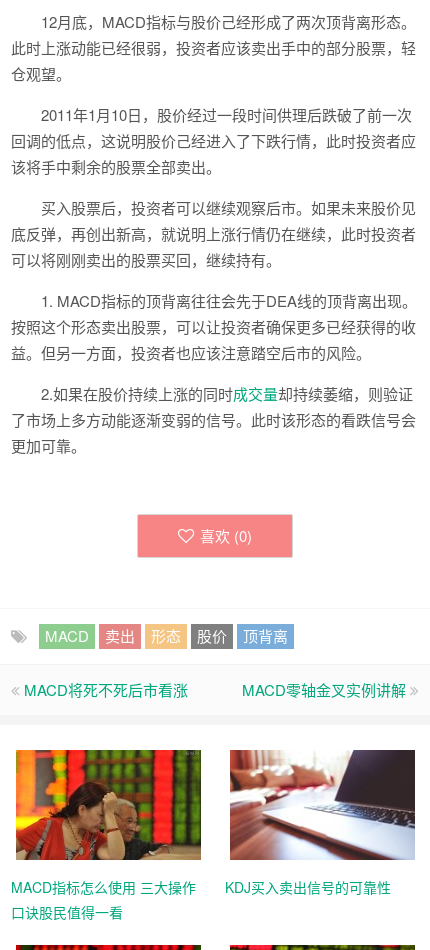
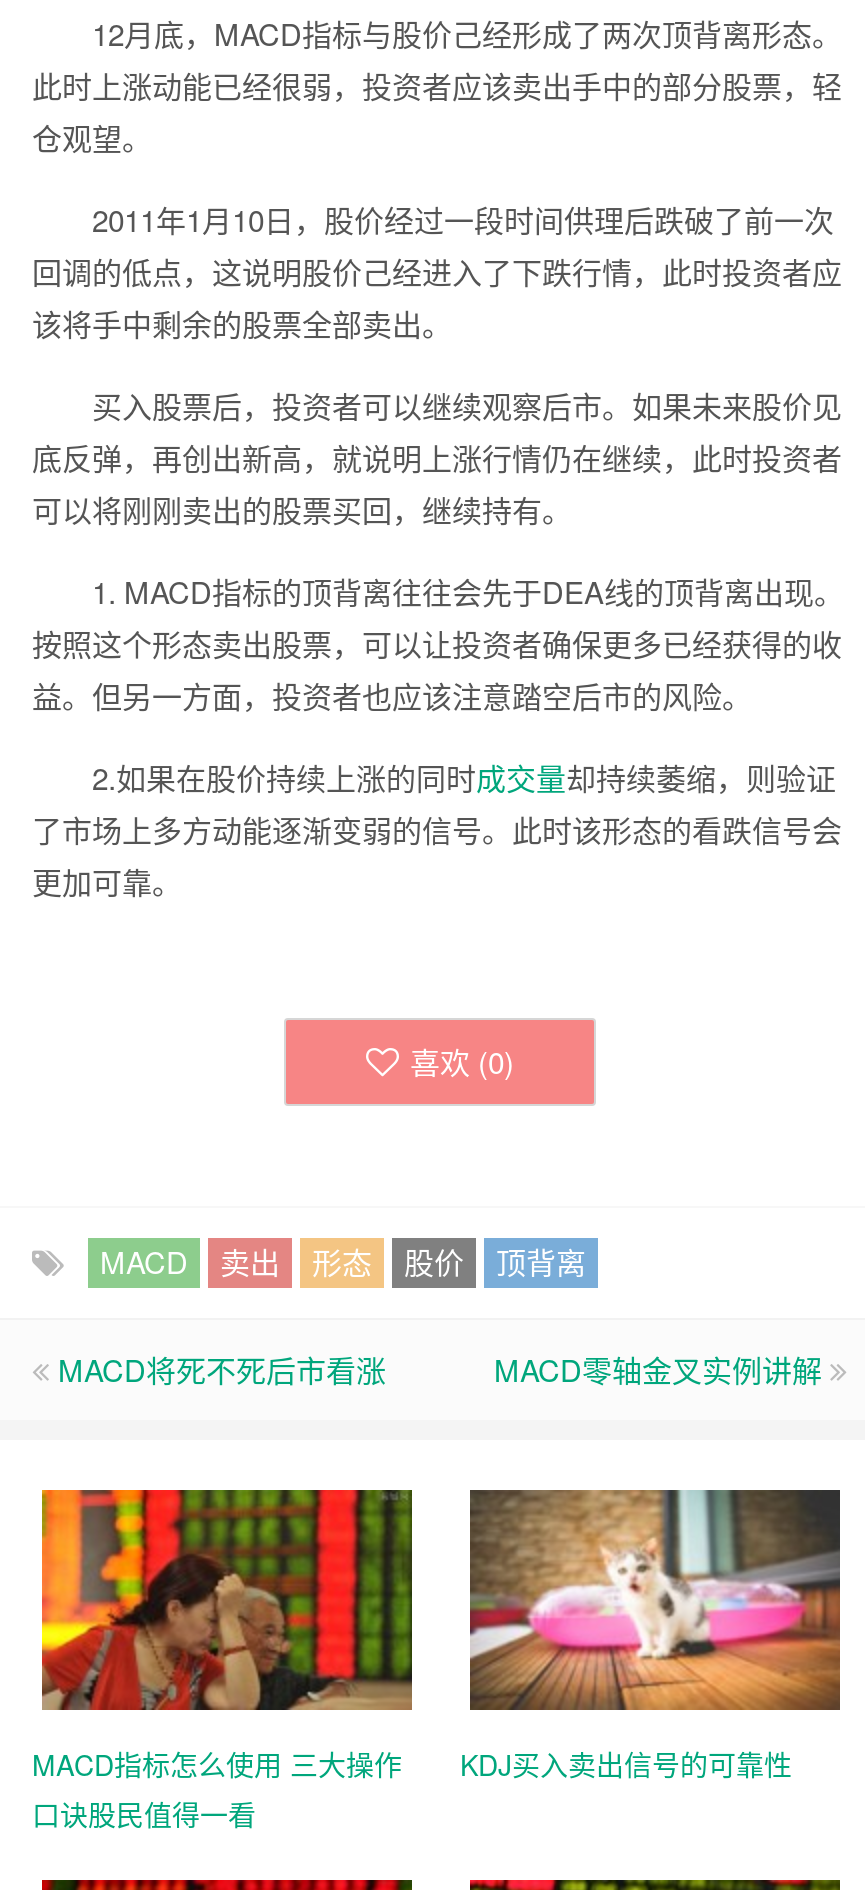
[229,749,416,861] [image] -> [468,1488,842,1712] [image]

